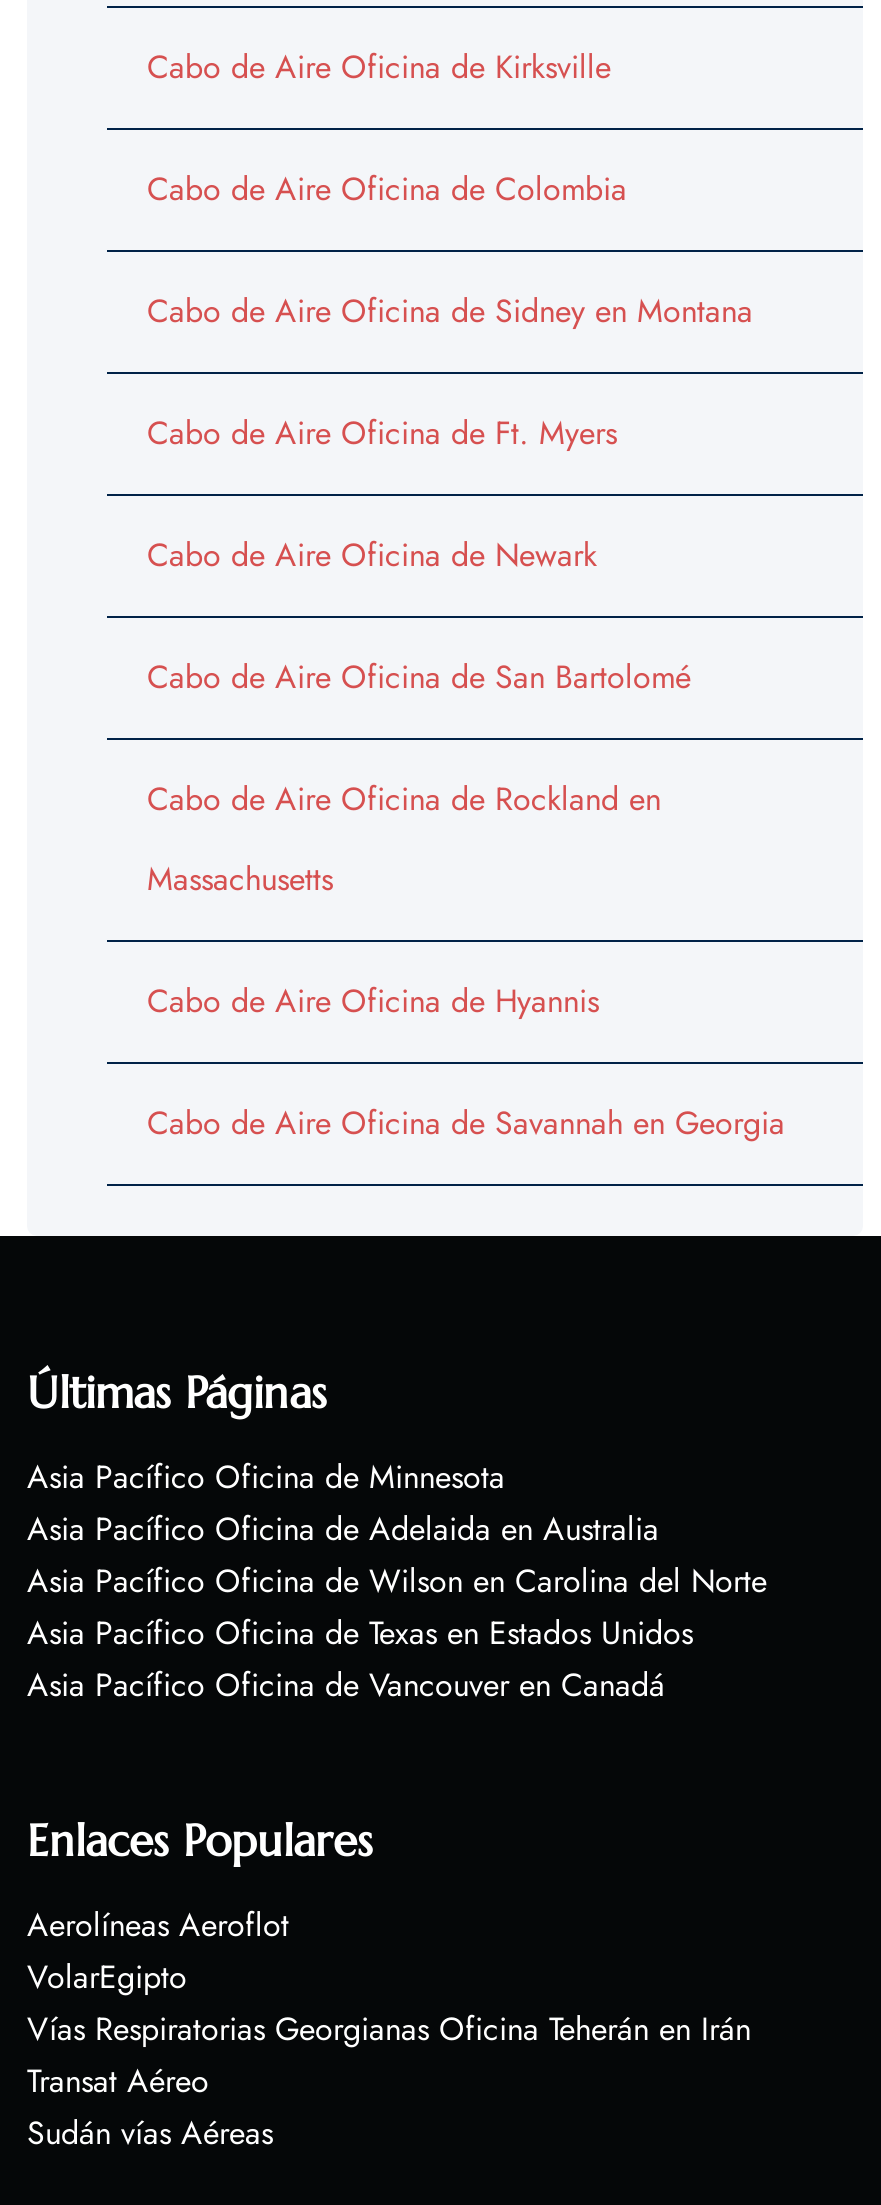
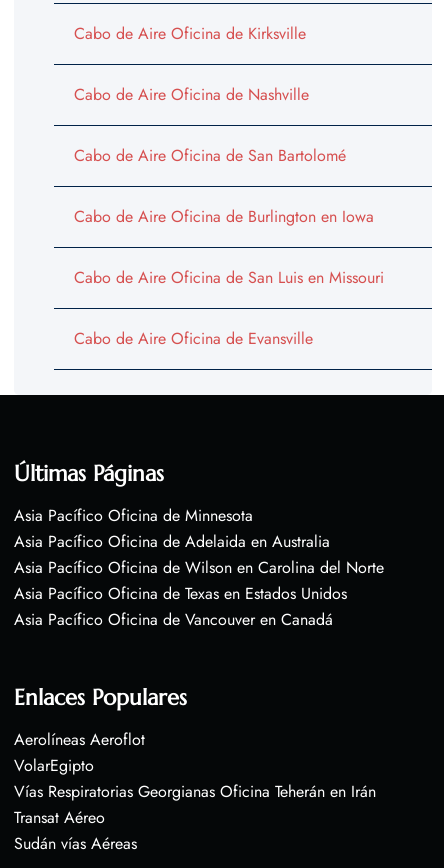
[147,166,753,578] Cabo de Aire Oficina de Colombia | Cabo de Aire Oficina de Sidney en Montana | Cabo de Aire Oficina de Ft. Myers | Cabo de Aire Oficina de Newark -> [74,83,309,106] Cabo de Aire Oficina de Nashville
[147,776,785,1146] Cabo de Aire Oficina de Rockland en | Massachusetts | Cabo de Aire Oficina de Hyannis | Cabo de Aire Oficina de Savannah en Georgia -> [74,205,384,350] Cabo de Aire Oficina de Burlington en Iowa | Cabo de Aire Oficina de San Luis en Missouri | Cabo de Aire Oficina de Evansville

